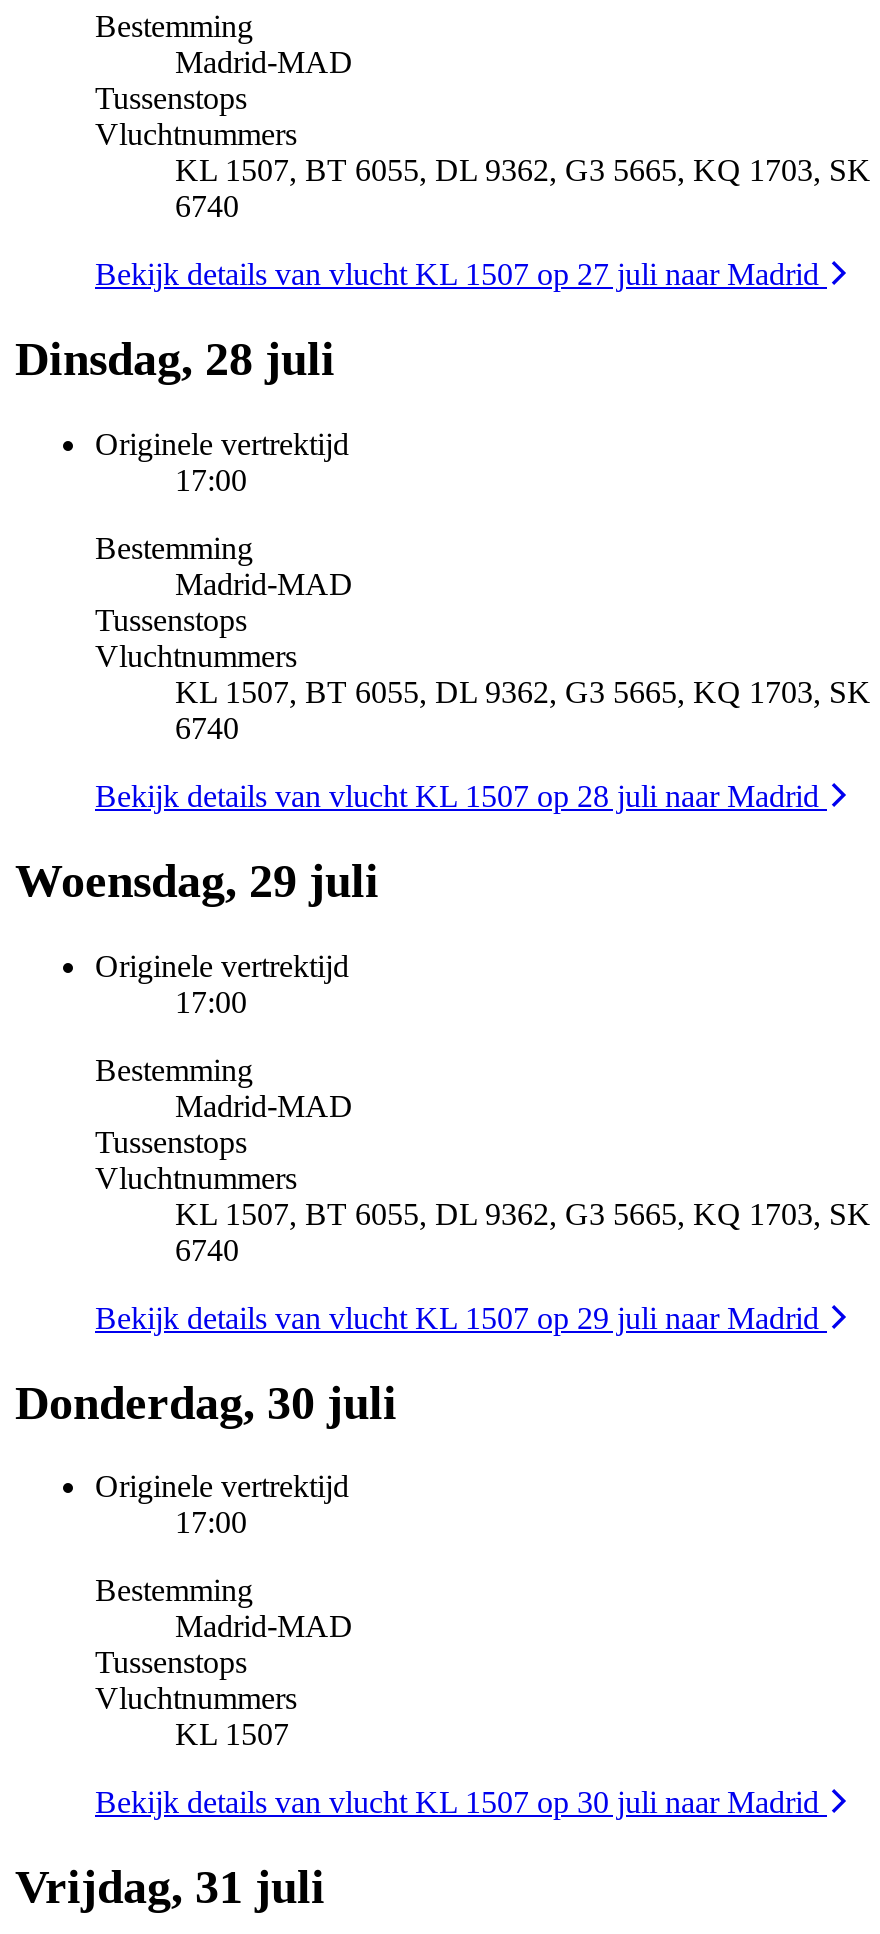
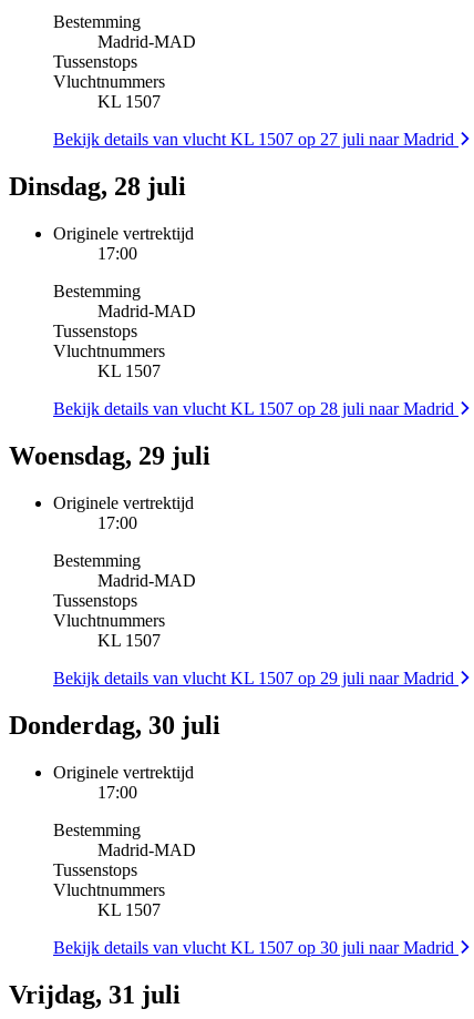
[175,153,871,223] KL 1507, BT 6055, DL 9362, G3 5665, KQ 1703, SK | 6740 -> [97,92,161,111] KL 1507
[175,674,871,744] KL 1507, BT 6055, DL 9362, G3 5665, KQ 1703, SK | 6740 -> [97,362,161,381] KL 1507
[175,1196,871,1266] KL 1507, BT 6055, DL 9362, G3 5665, KQ 1703, SK | 6740 -> [97,631,161,650] KL 1507

